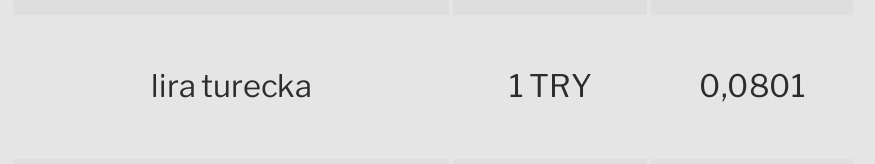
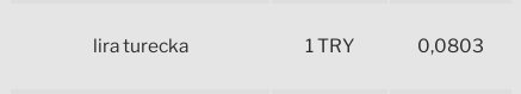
[699,67,805,105] 0,0801 -> [417,35,484,57] 0,0803

